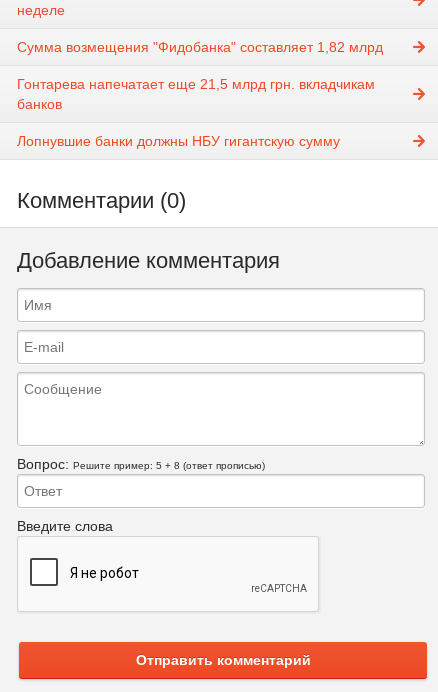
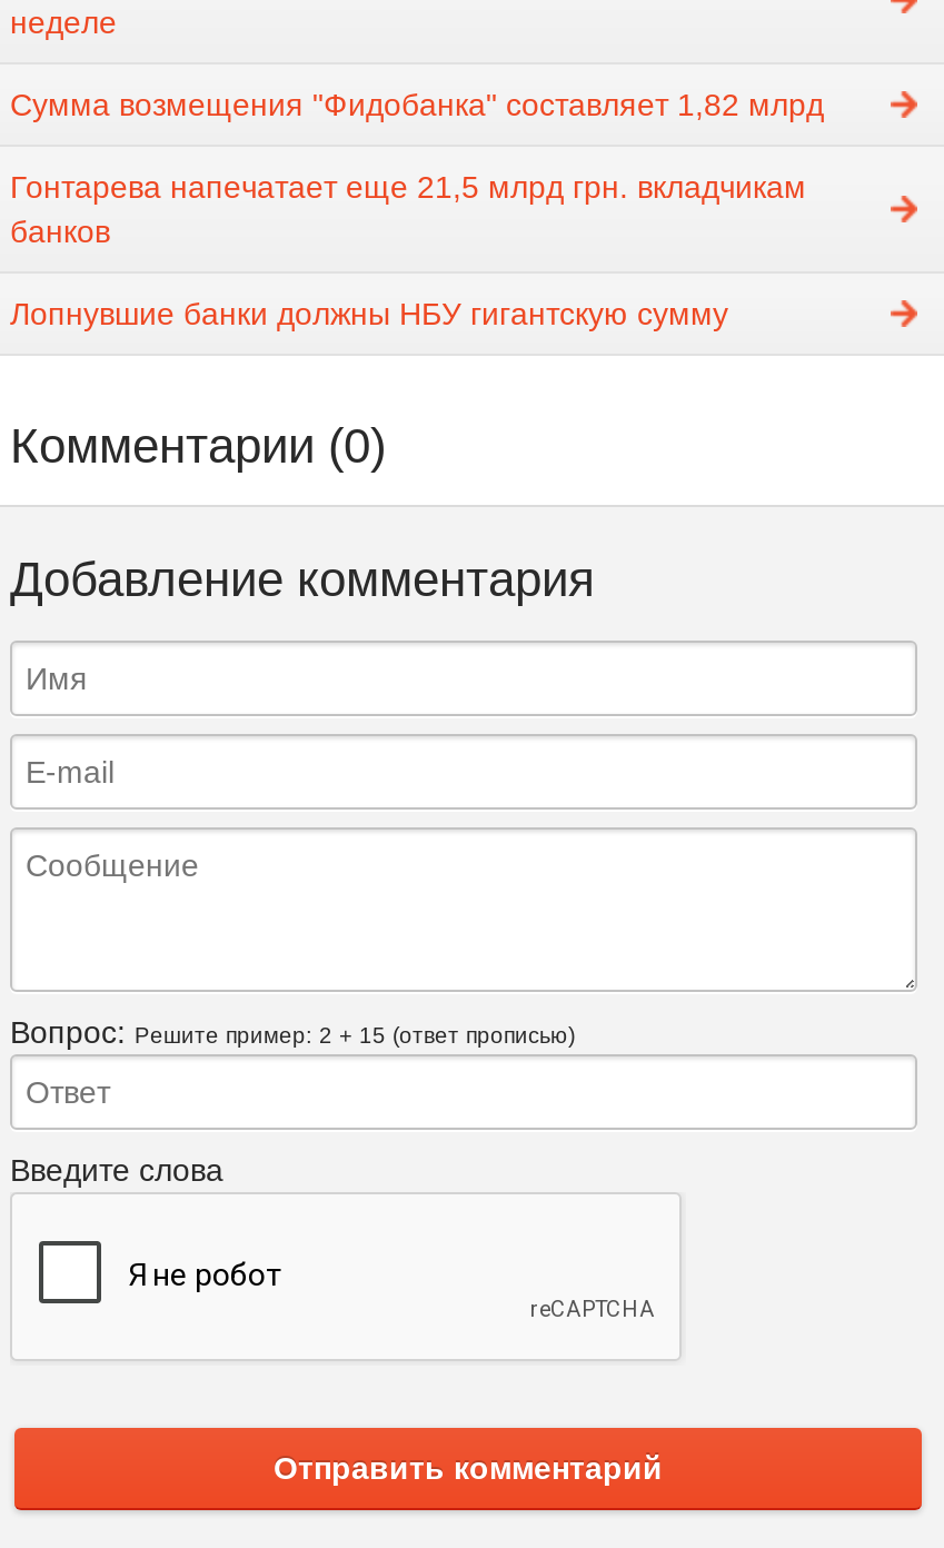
[17,456,265,472] Вопрос: Решите пример: 5 + 8 (ответ прописью) -> [10,1013,575,1049] Вопрос: Решите пример: 2 + 15 (ответ прописью)

